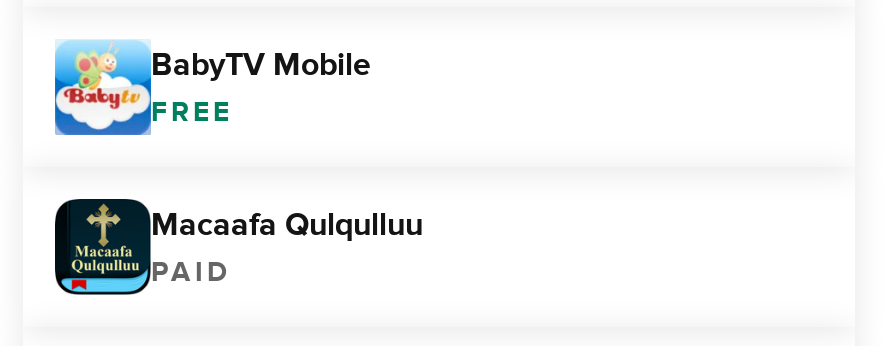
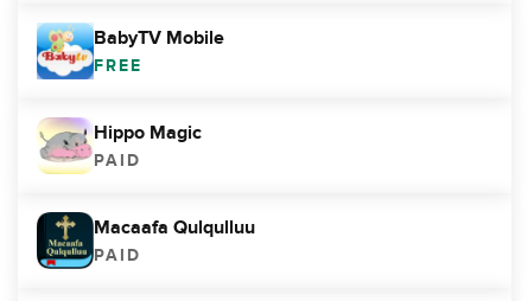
none -> [37,117,202,174] [image] | Hippo Magic | PAID

